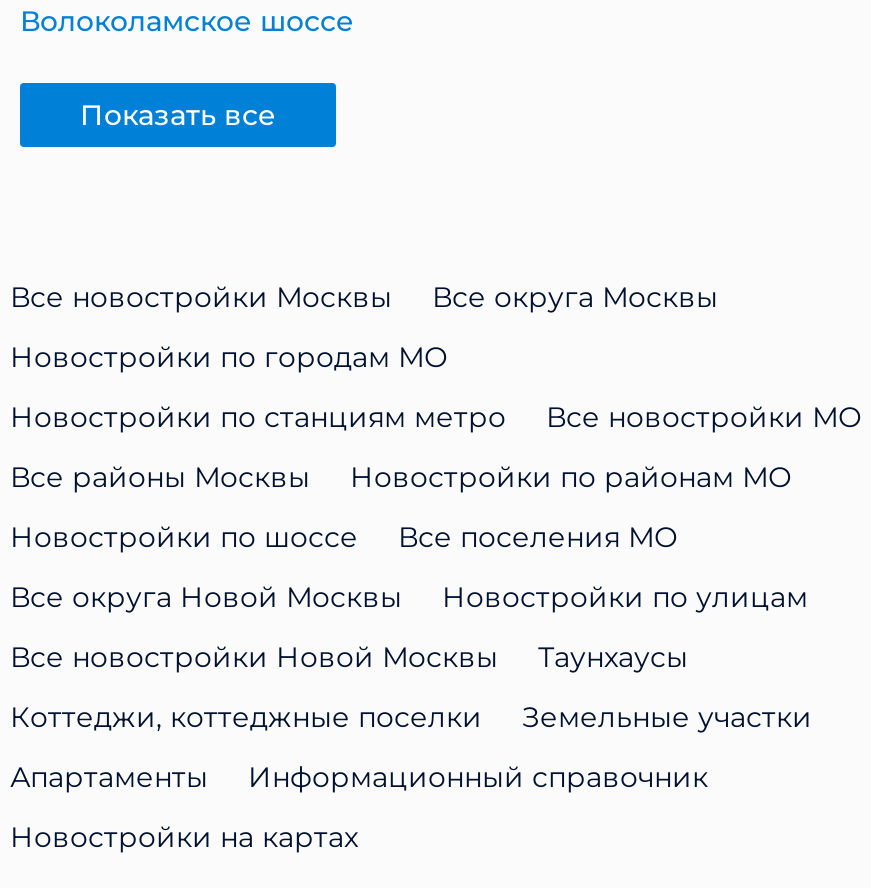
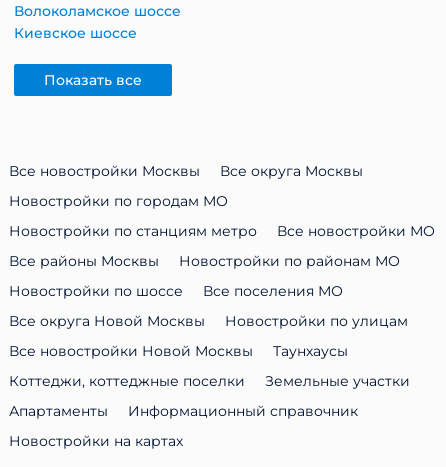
none -> [14,24,137,42] Киевское шоссе

